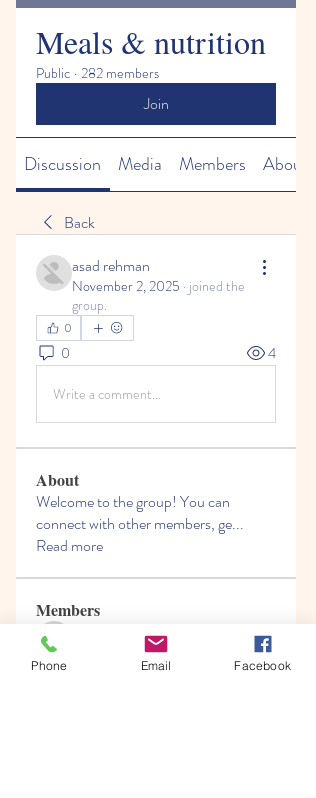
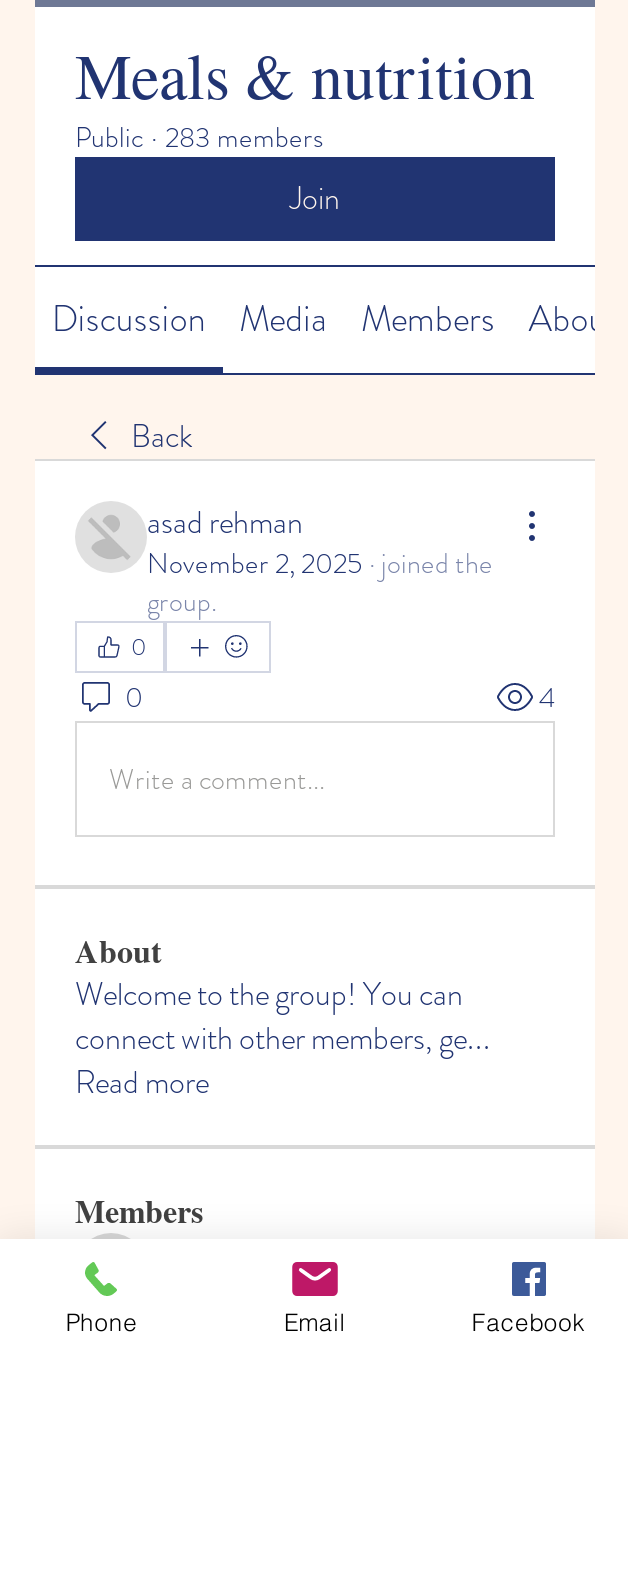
[36,63,159,83] Public · 282 members -> [75,117,323,157] Public · 283 members

